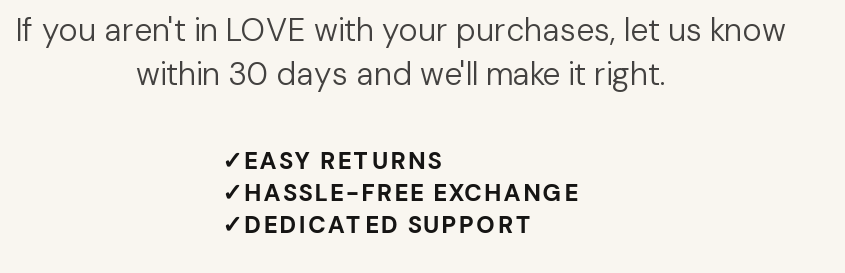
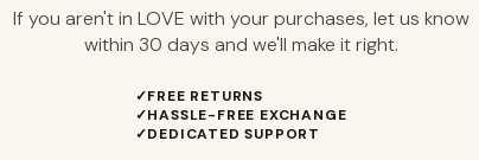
[244,145,443,177] EASY RETURNS -> [147,86,263,105] FREE RETURNS

